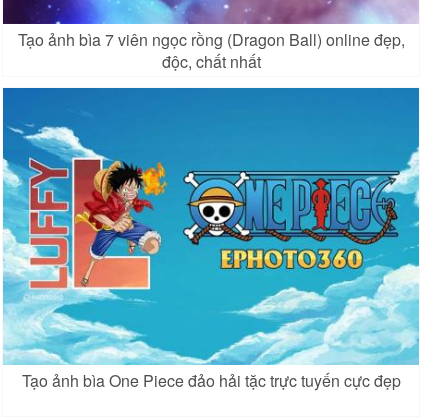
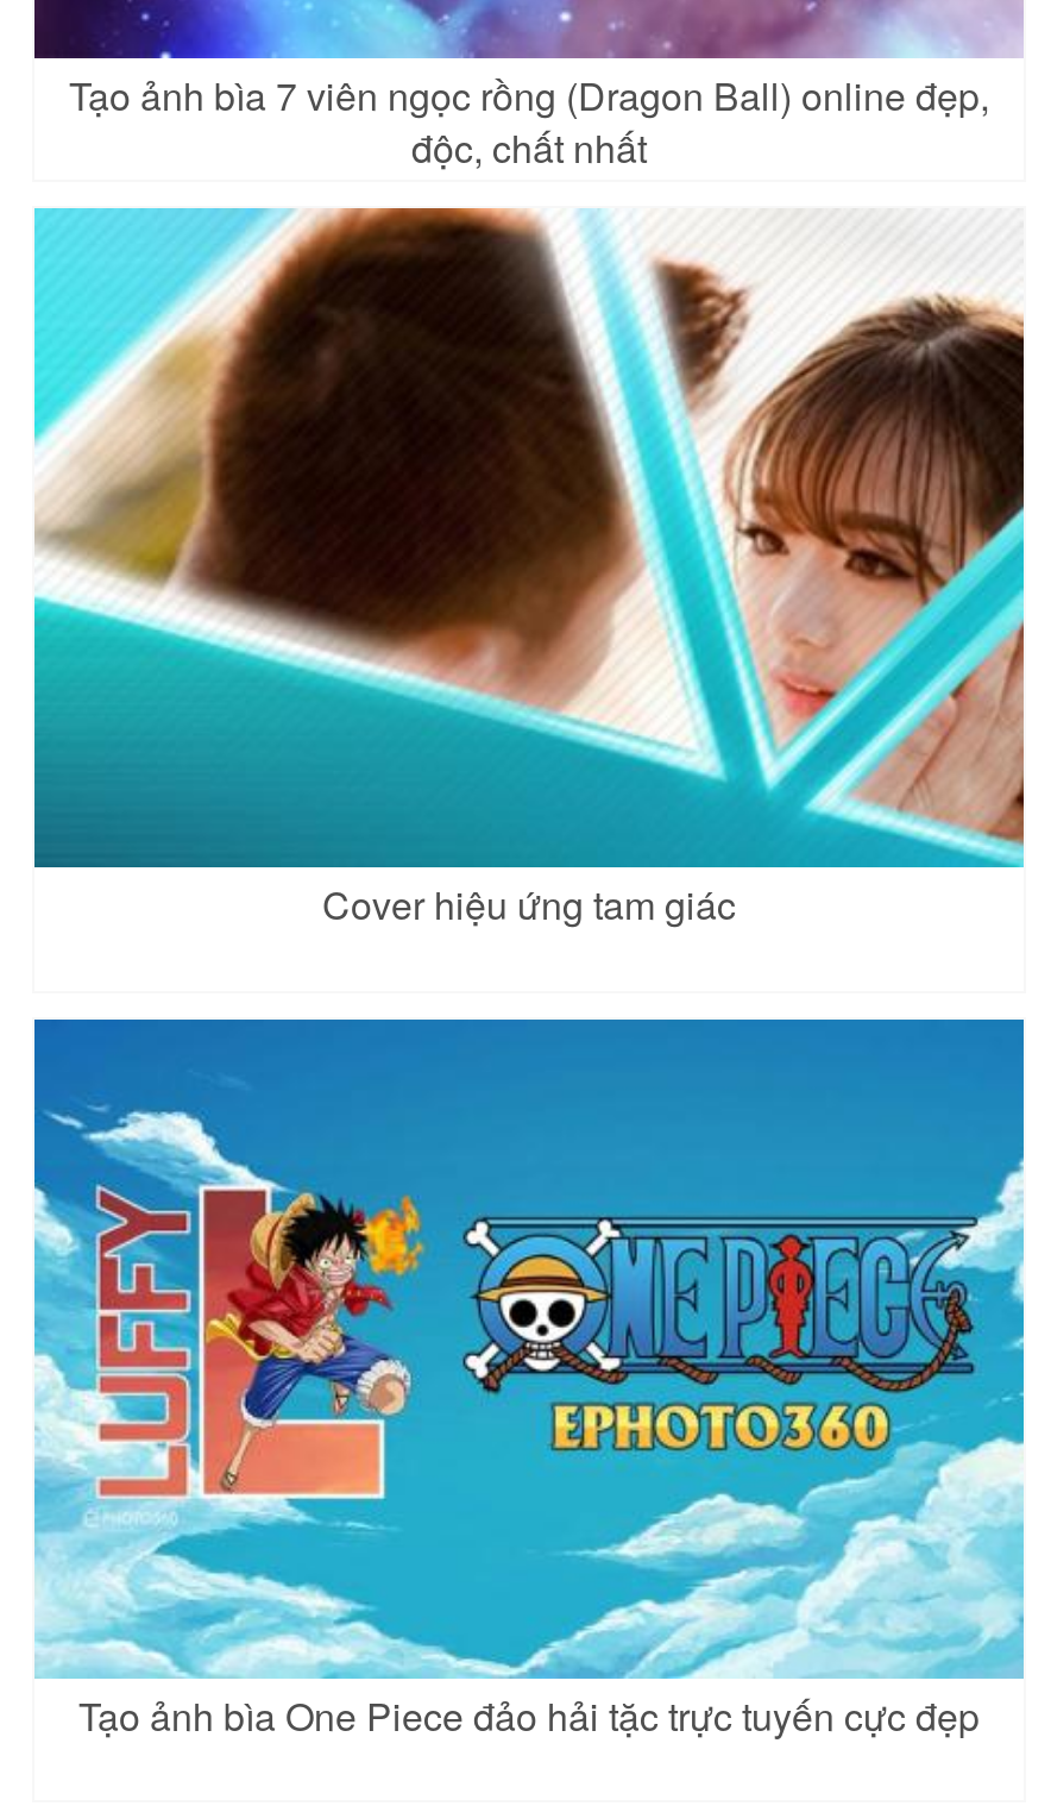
none -> [32,205,1026,933] [image] | Cover hiệu ứng tam giác

